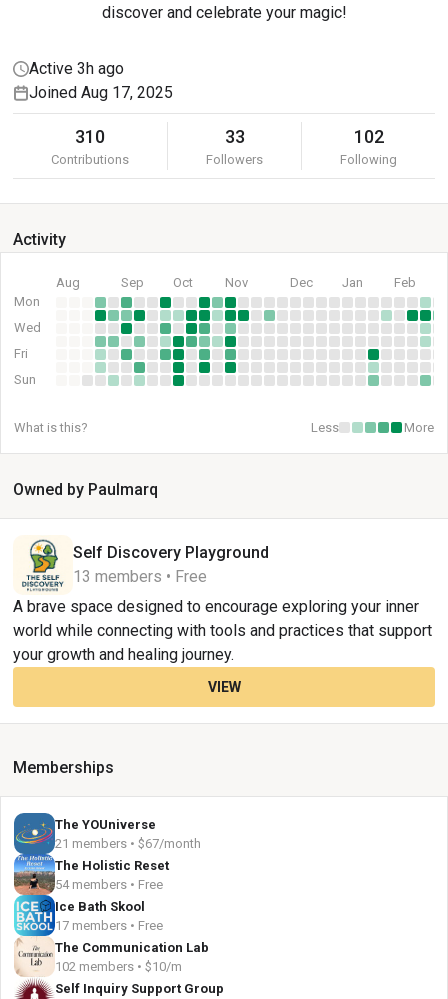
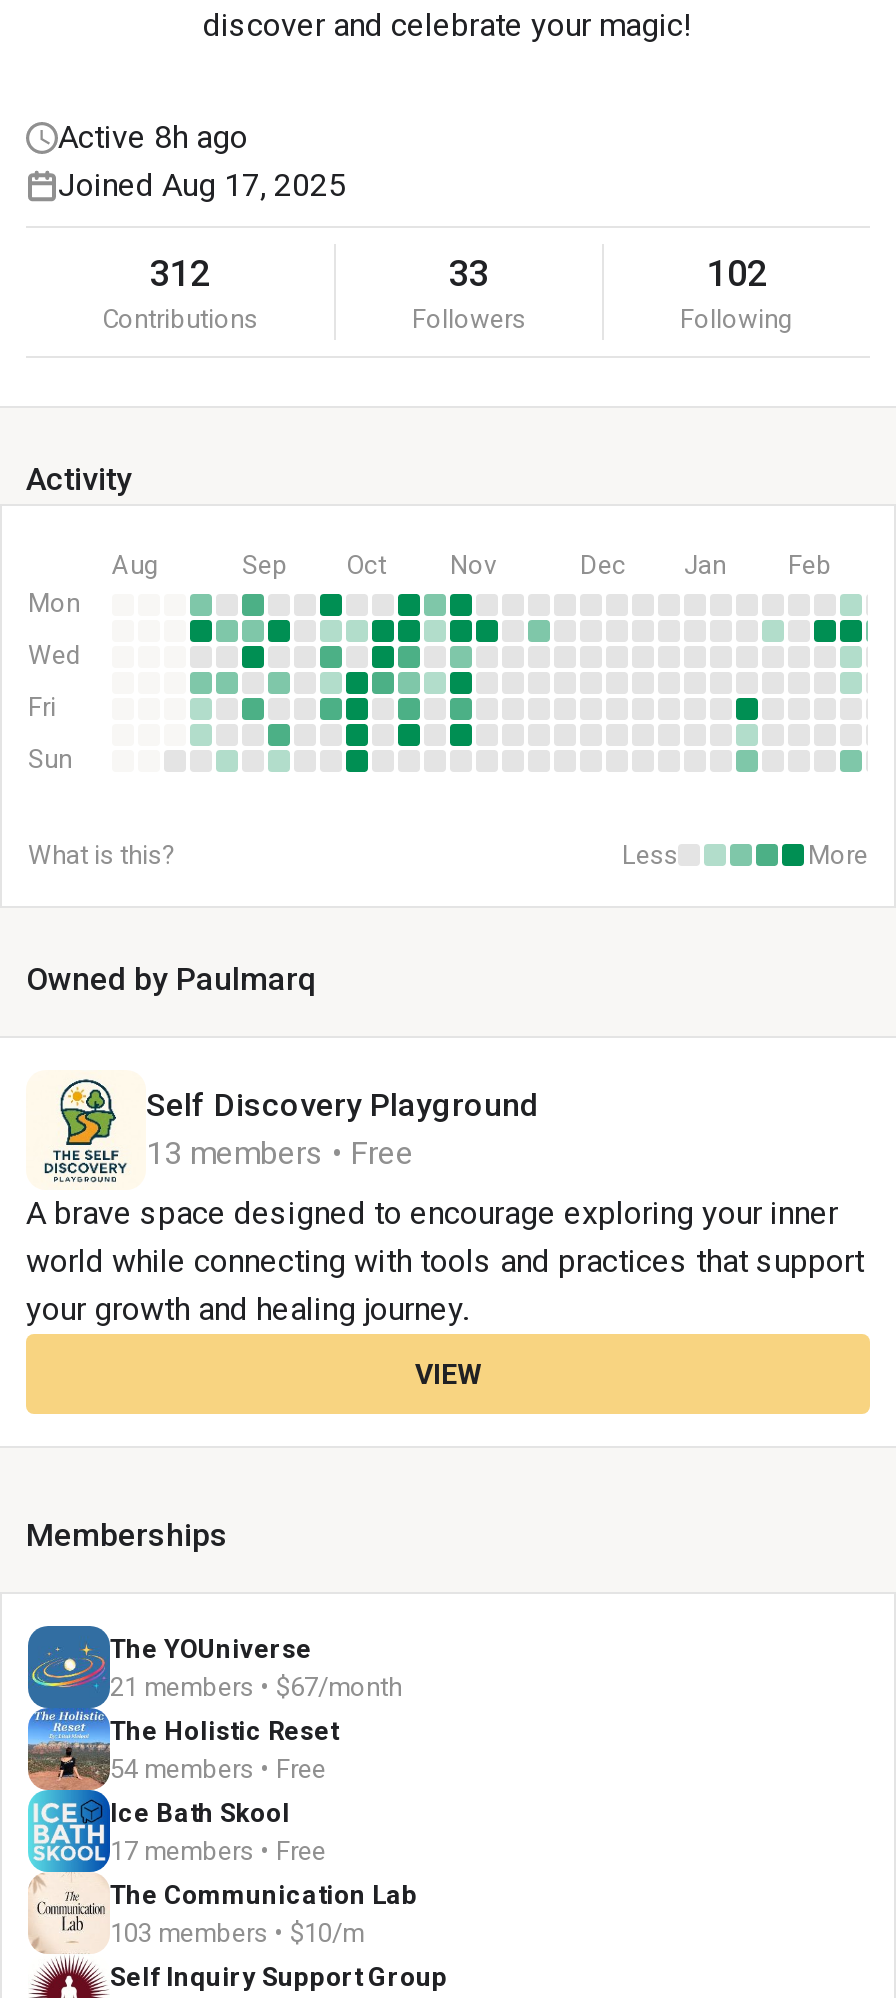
[29,59,124,78] Active 3h ago -> [58,118,248,156] Active 8h ago
[75,126,105,147] 310 -> [150,252,210,294] 312
[55,959,182,974] 102 members • $10/m -> [110,1918,364,1948] 103 members • $10/m

